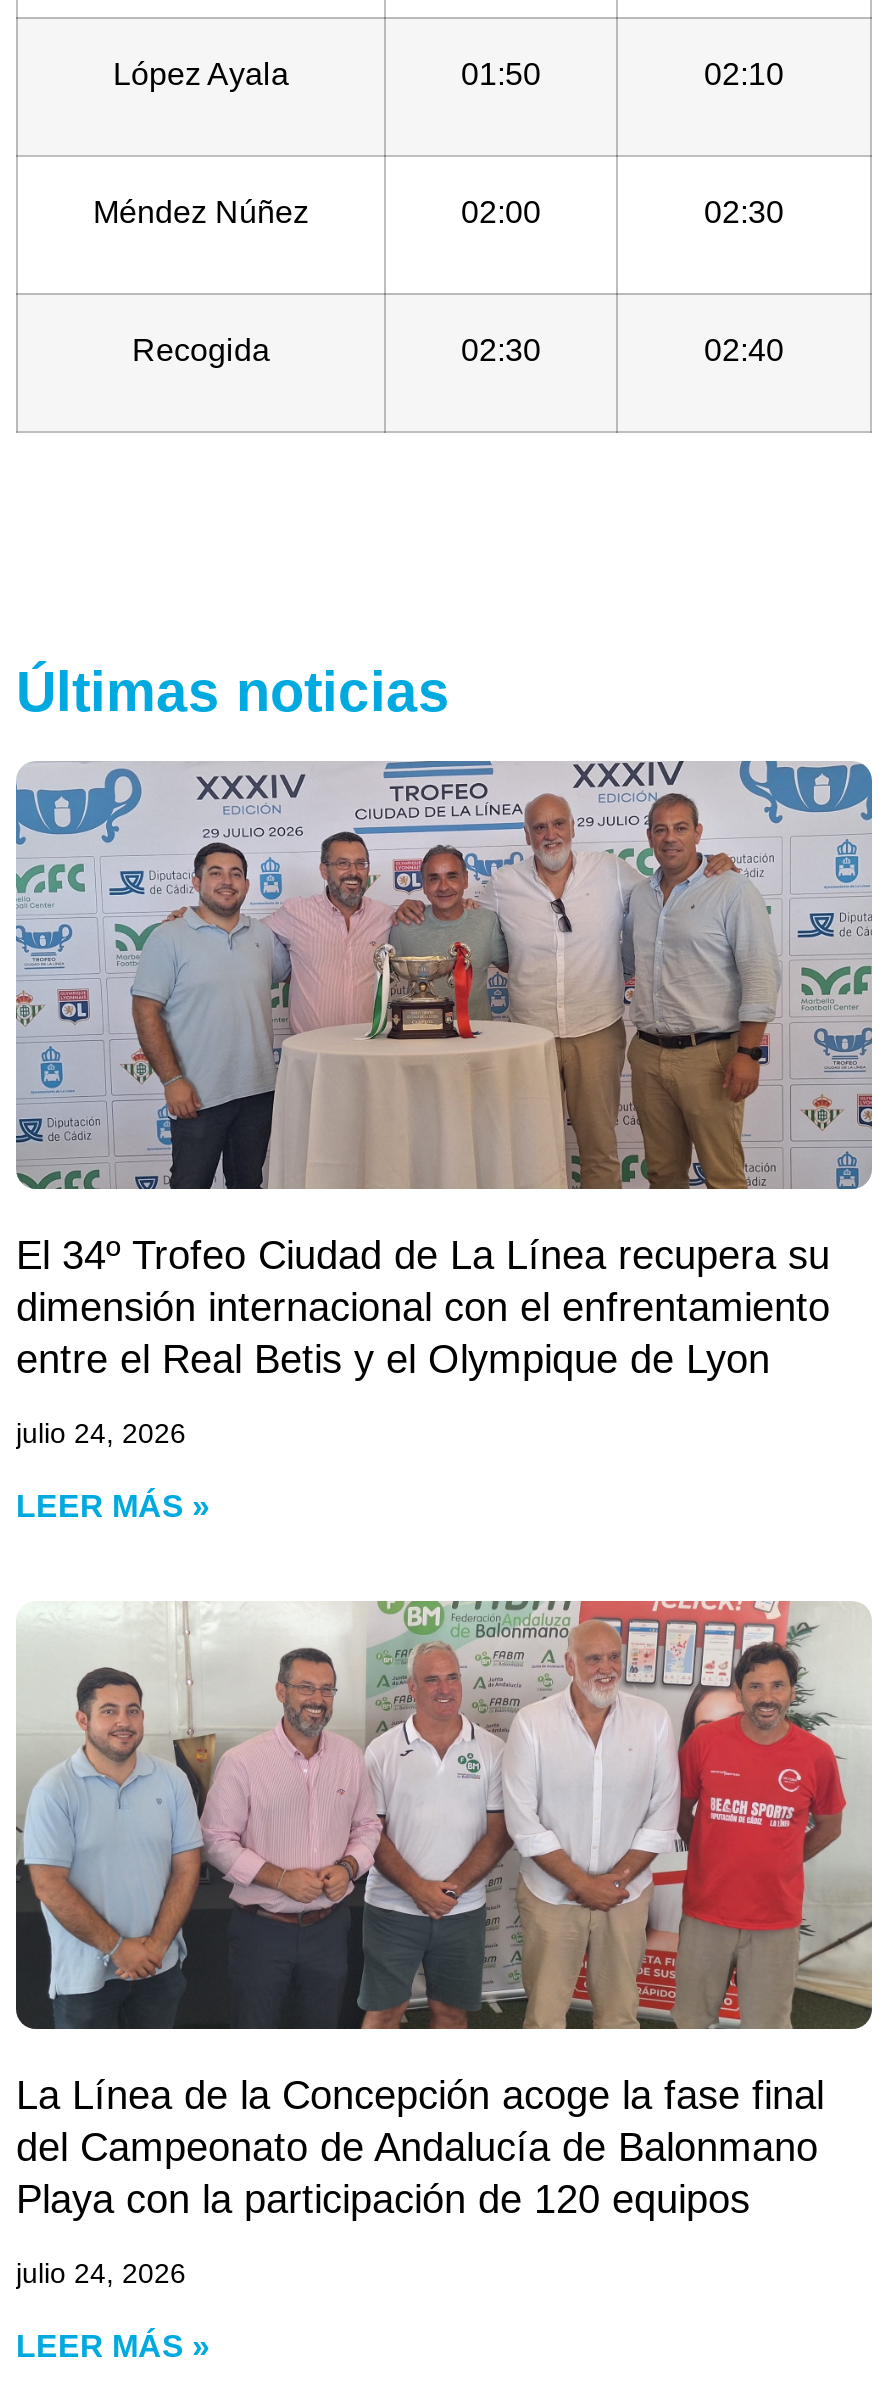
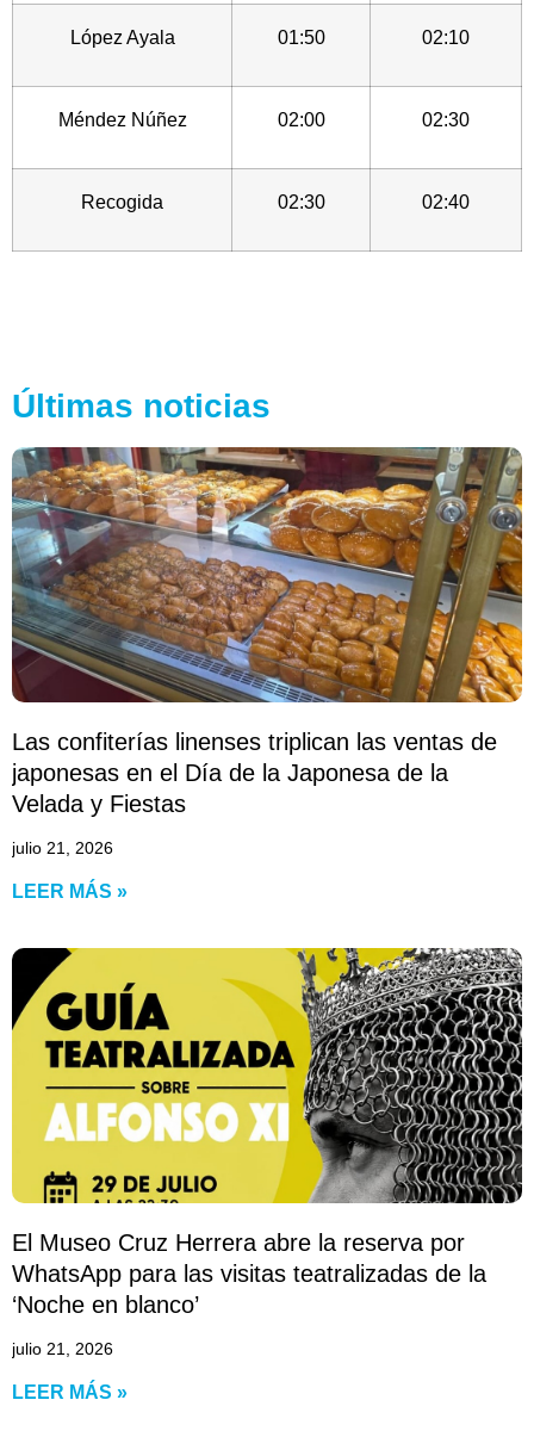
[14,759,874,1381] [image] | El 34º Trofeo Ciudad de La Línea recupera su | dimensión internacional con el enfrentamiento | entre el Real Betis y el Olympique de Lyon -> [12,446,523,817] [image] | Las confiterías linenses triplican las ventas de | japonesas en el Día de la Japonesa de la | Velada y Fiestas
[16,1417,186,1449] julio 24, 2026 -> [12,838,113,857] julio 21, 2026
[14,1599,874,2221] [image] | La Línea de la Concepción acoge la fase final | del Campeonato de Andalucía de Balonmano | Playa con la participación de 120 equipos -> [11,947,523,1318] [image] | El Museo Cruz Herrera abre la reserva por | WhatsApp para las visitas teatralizadas de la | ‘Noche en blanco’
[16,2257,186,2289] julio 24, 2026 -> [12,1339,113,1358] julio 21, 2026

